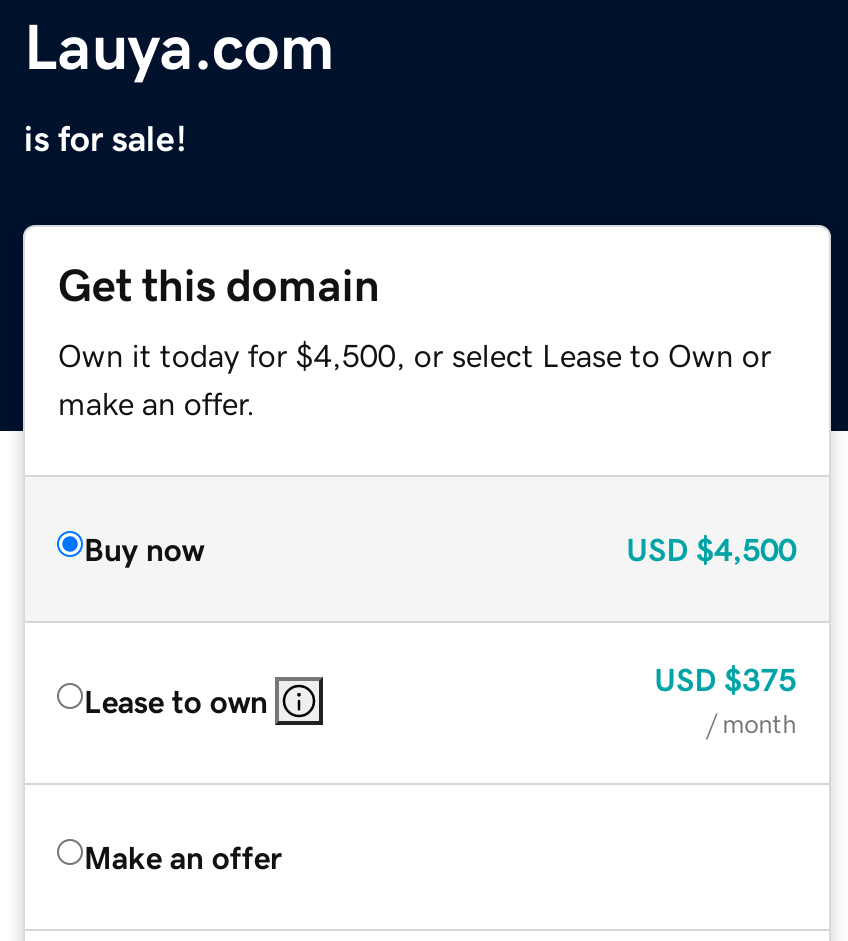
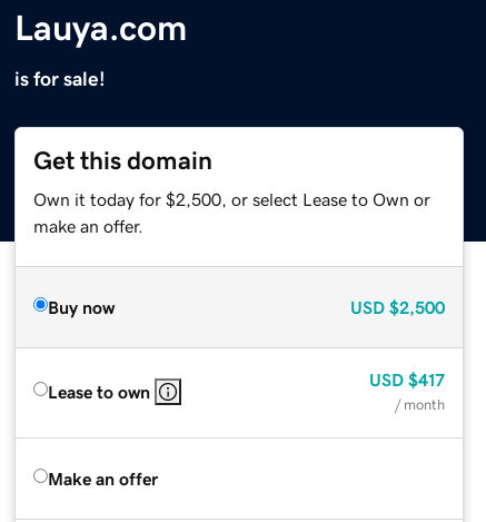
[58,338,772,370] Own it today for $4,500, or select Lease to Own or -> [34,190,431,208] Own it today for $2,500, or select Lease to Own or
[626,532,796,564] USD $4,500 -> [350,298,444,316] USD $2,500
[654,662,796,694] USD $375 -> [369,370,444,388] USD $417

